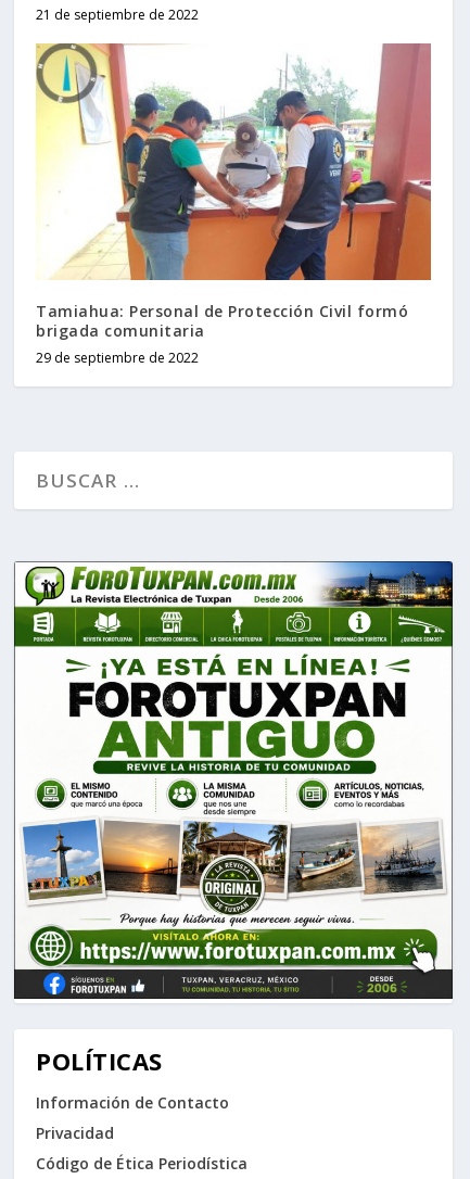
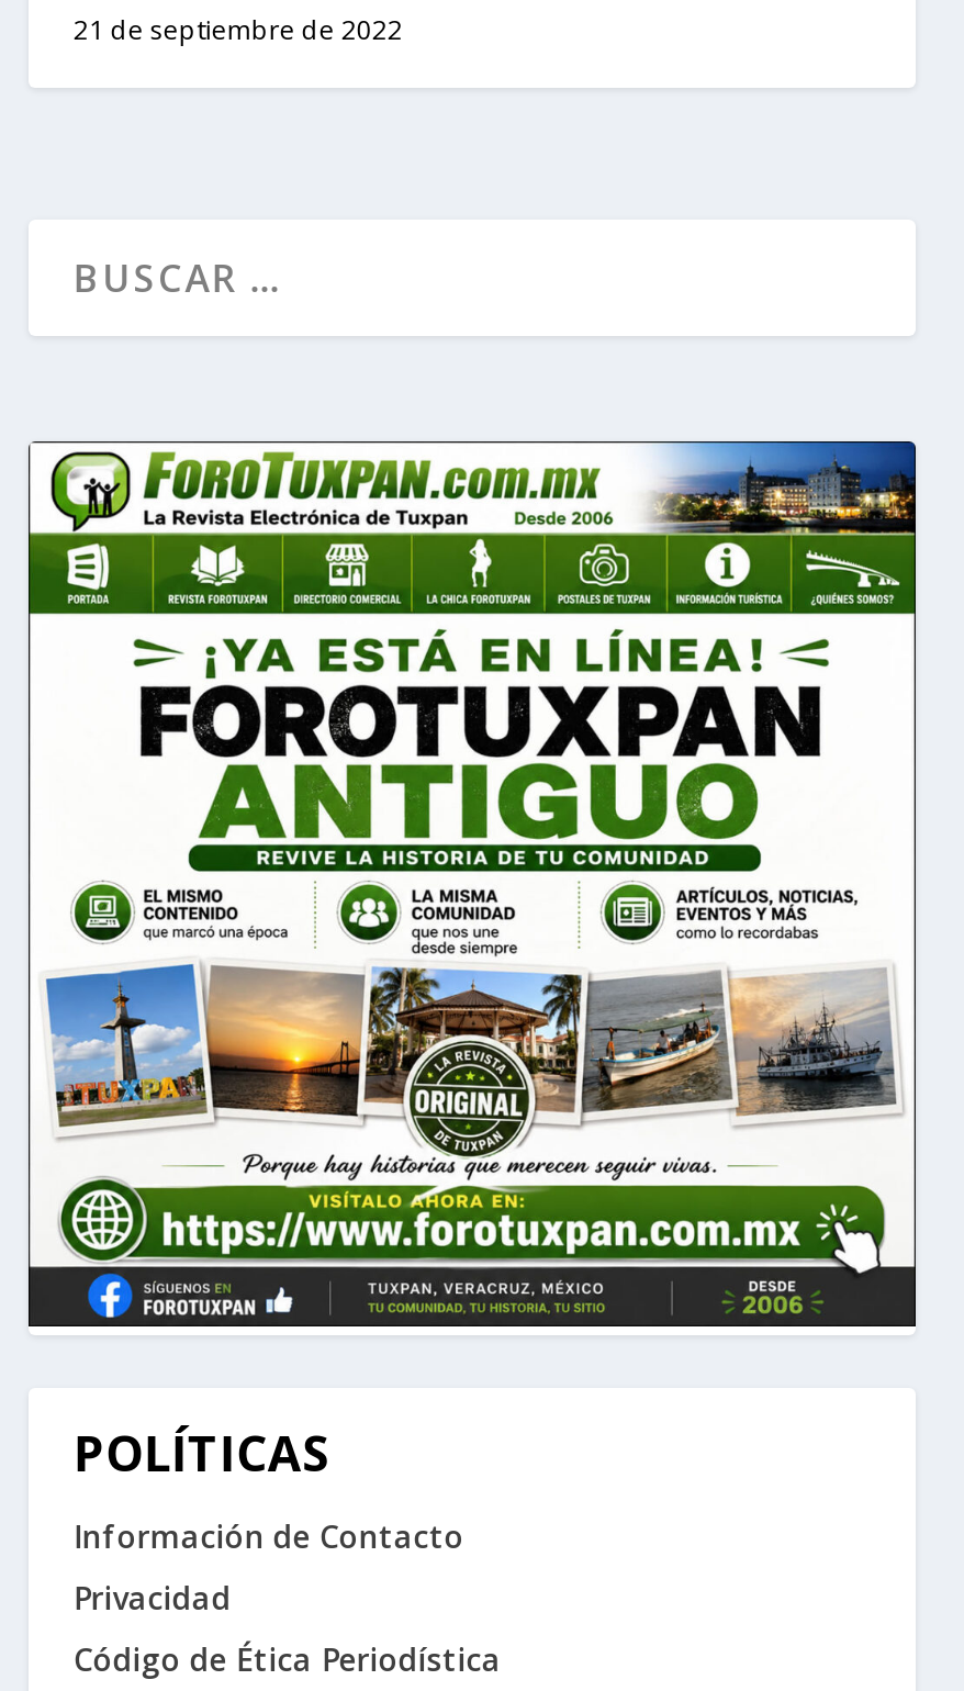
[36,42,432,367] [image] | Tamiahua: Personal de Protección Civil formó | brigada comunitaria | 29 de septiembre de 2022 -> none

